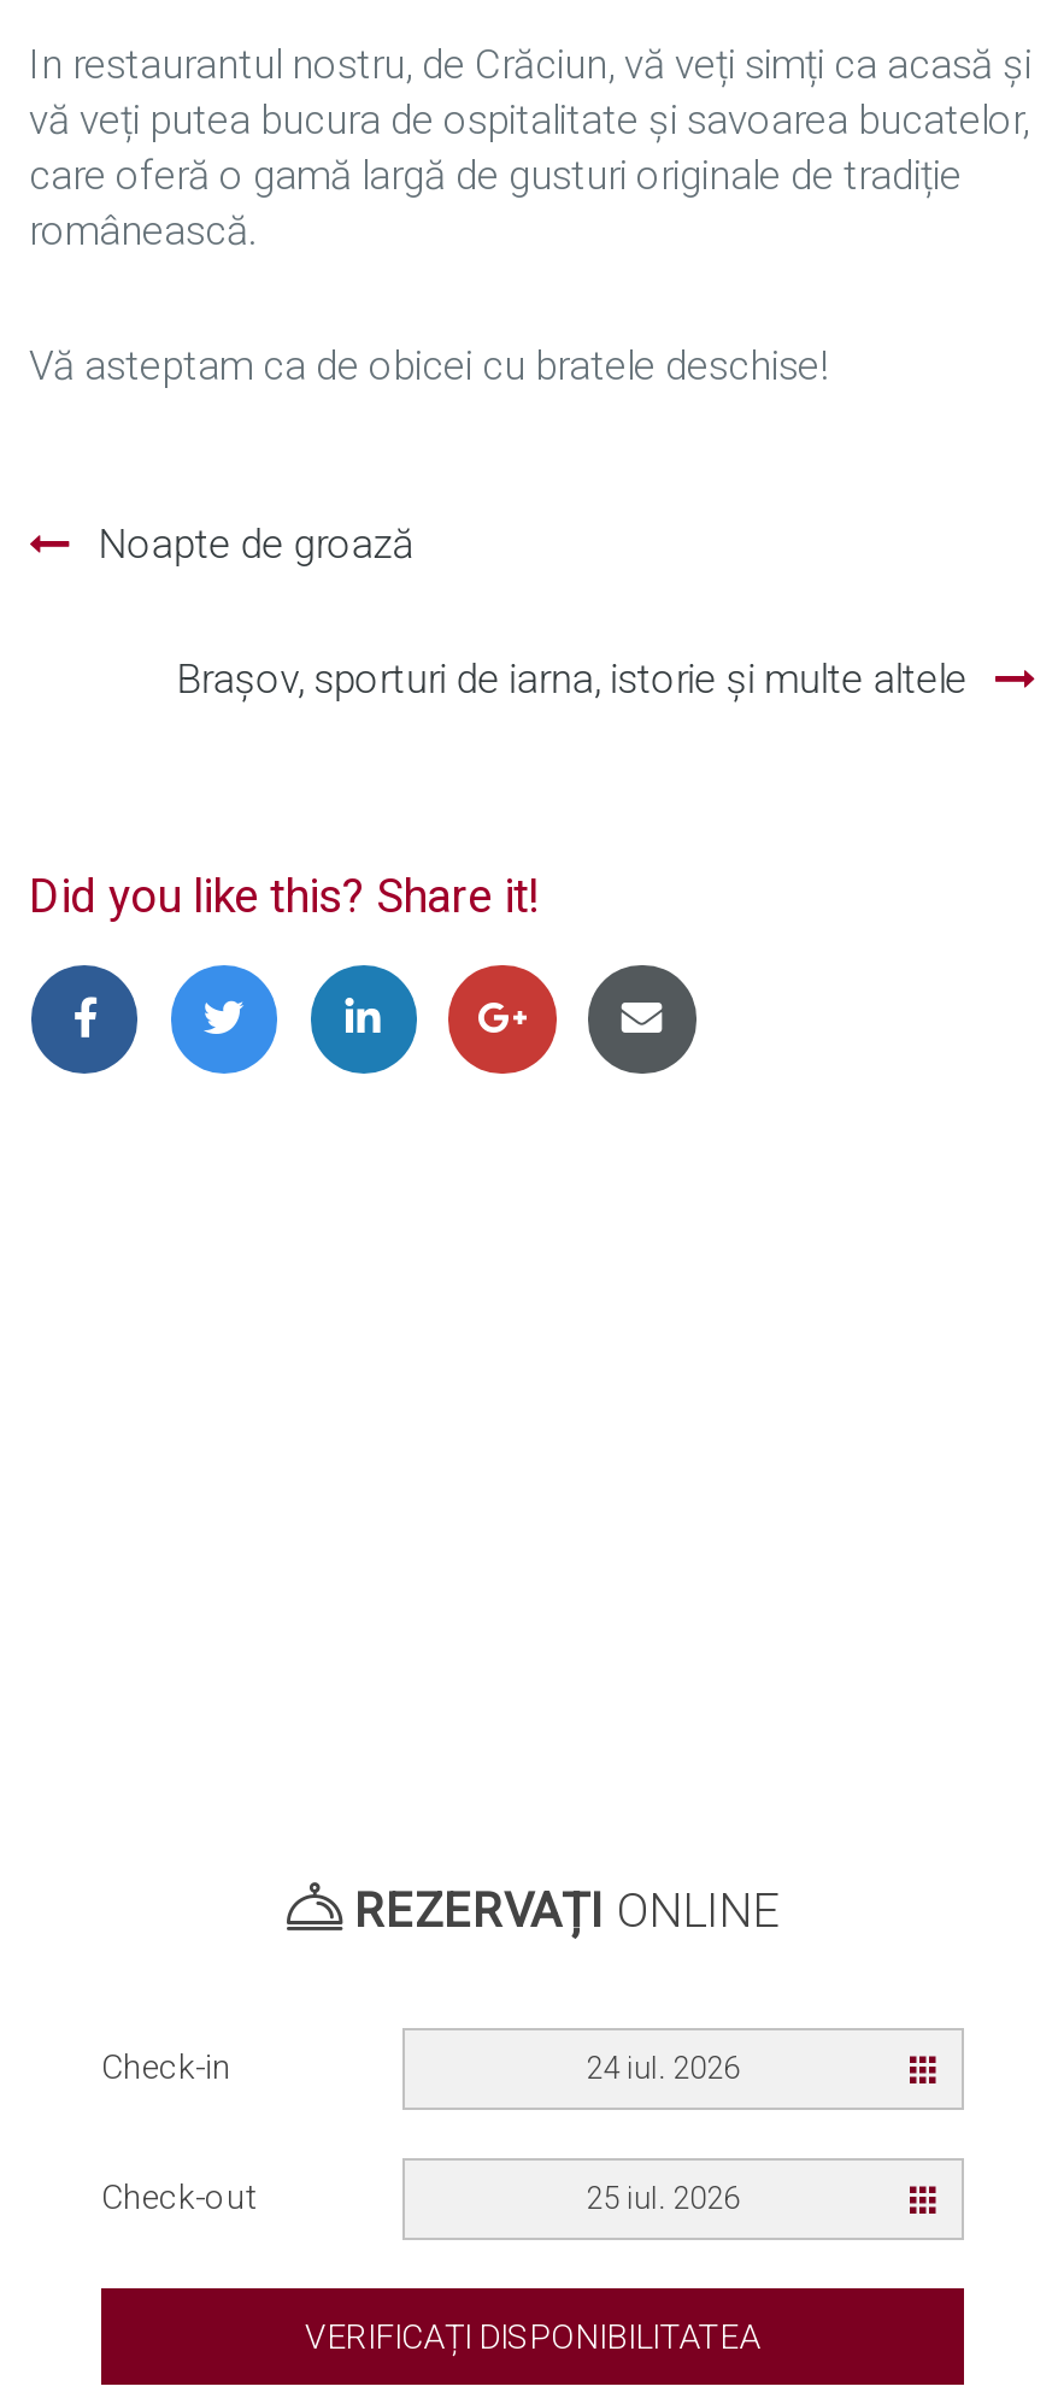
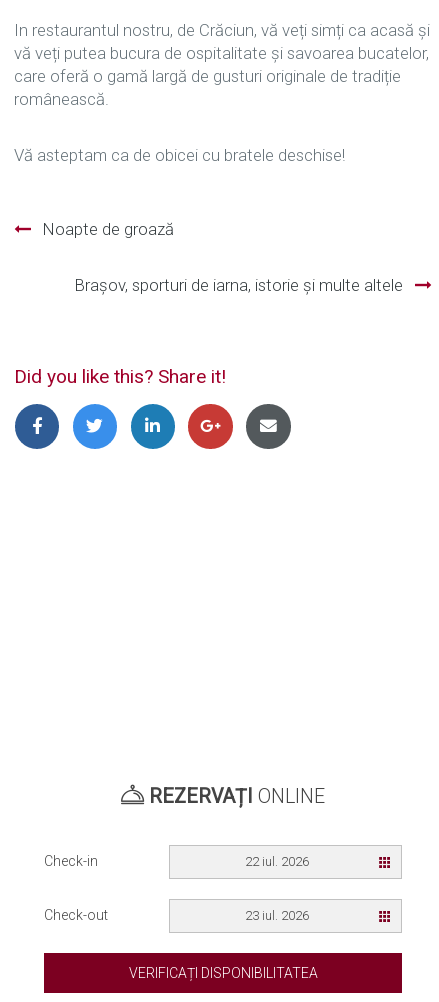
[586,2049,740,2086] 24 iul. 2026 -> [245,854,309,869] 22 iul. 2026
[586,2180,740,2216] 25 iul. 2026 -> [245,908,309,923] 23 iul. 2026

